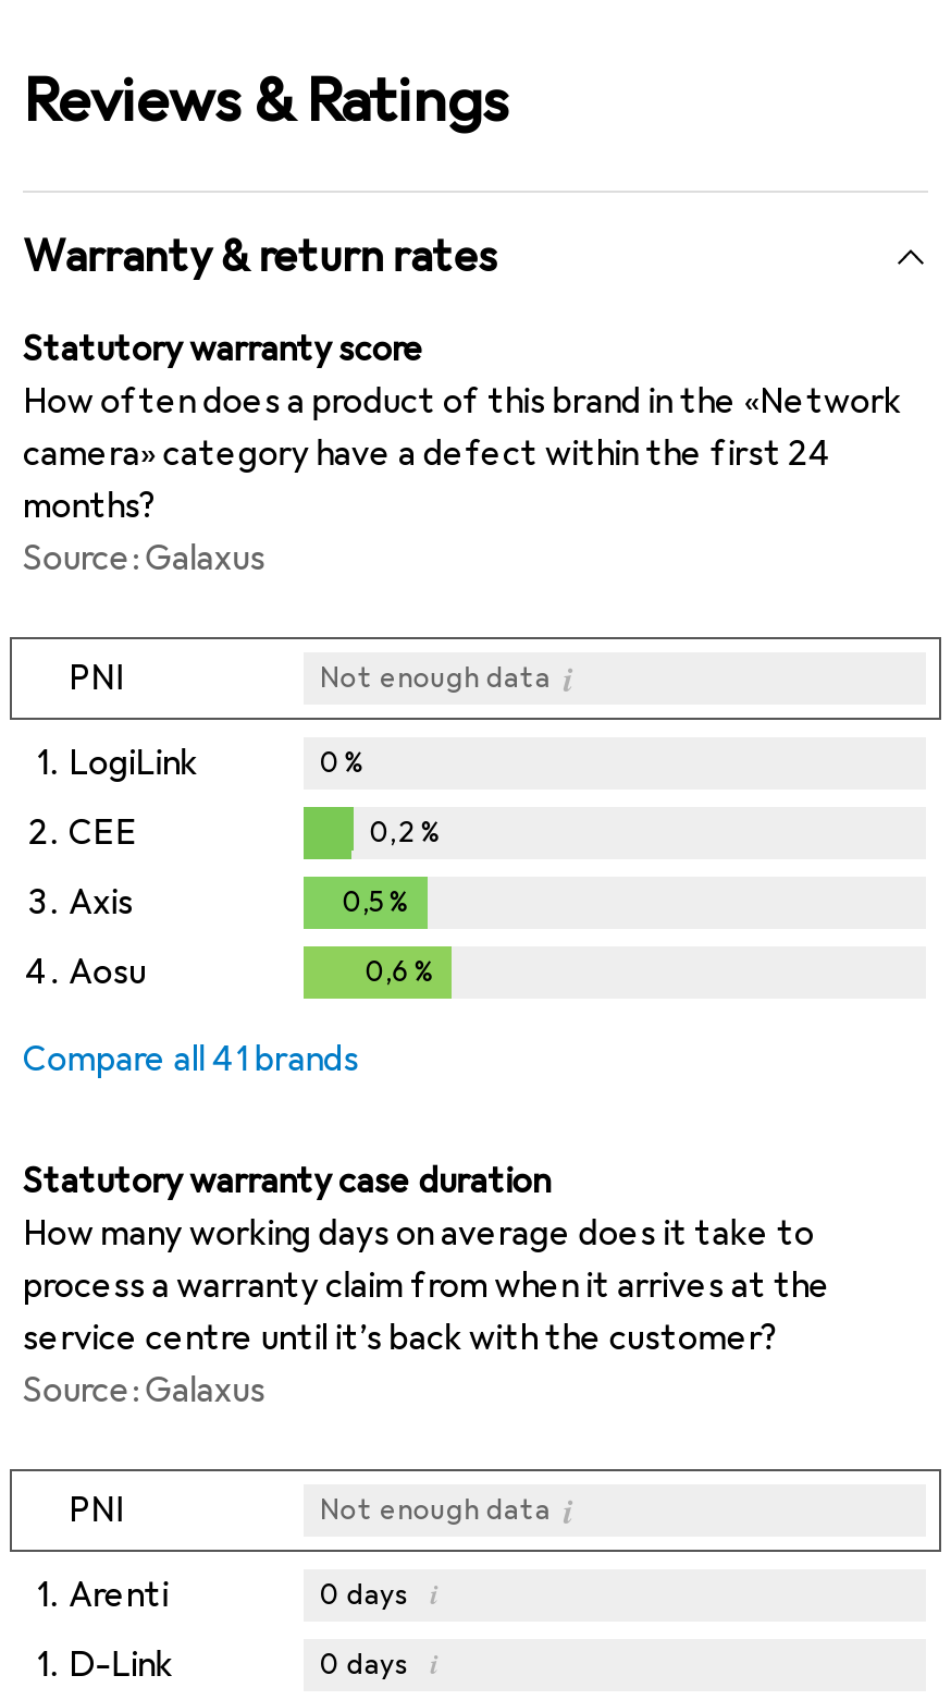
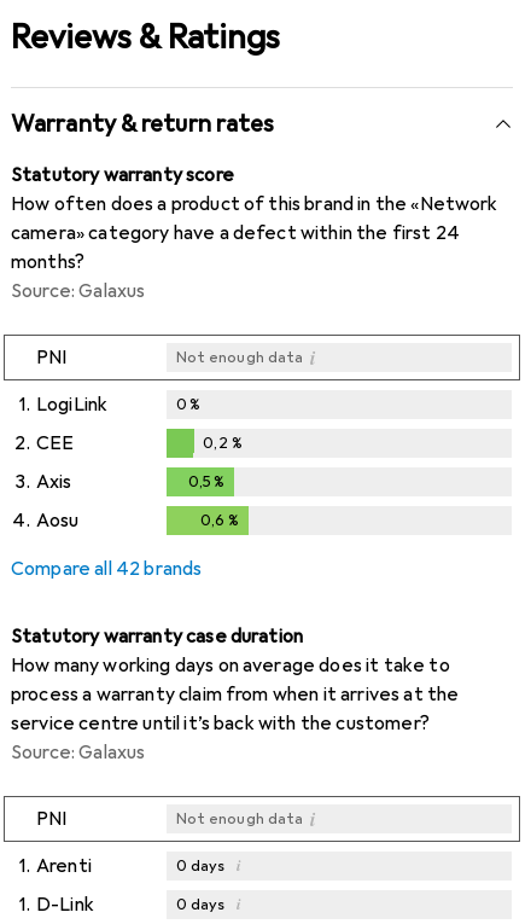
[23,1038,359,1082] Compare all 41 brands -> [11,557,202,581] Compare all 42 brands

